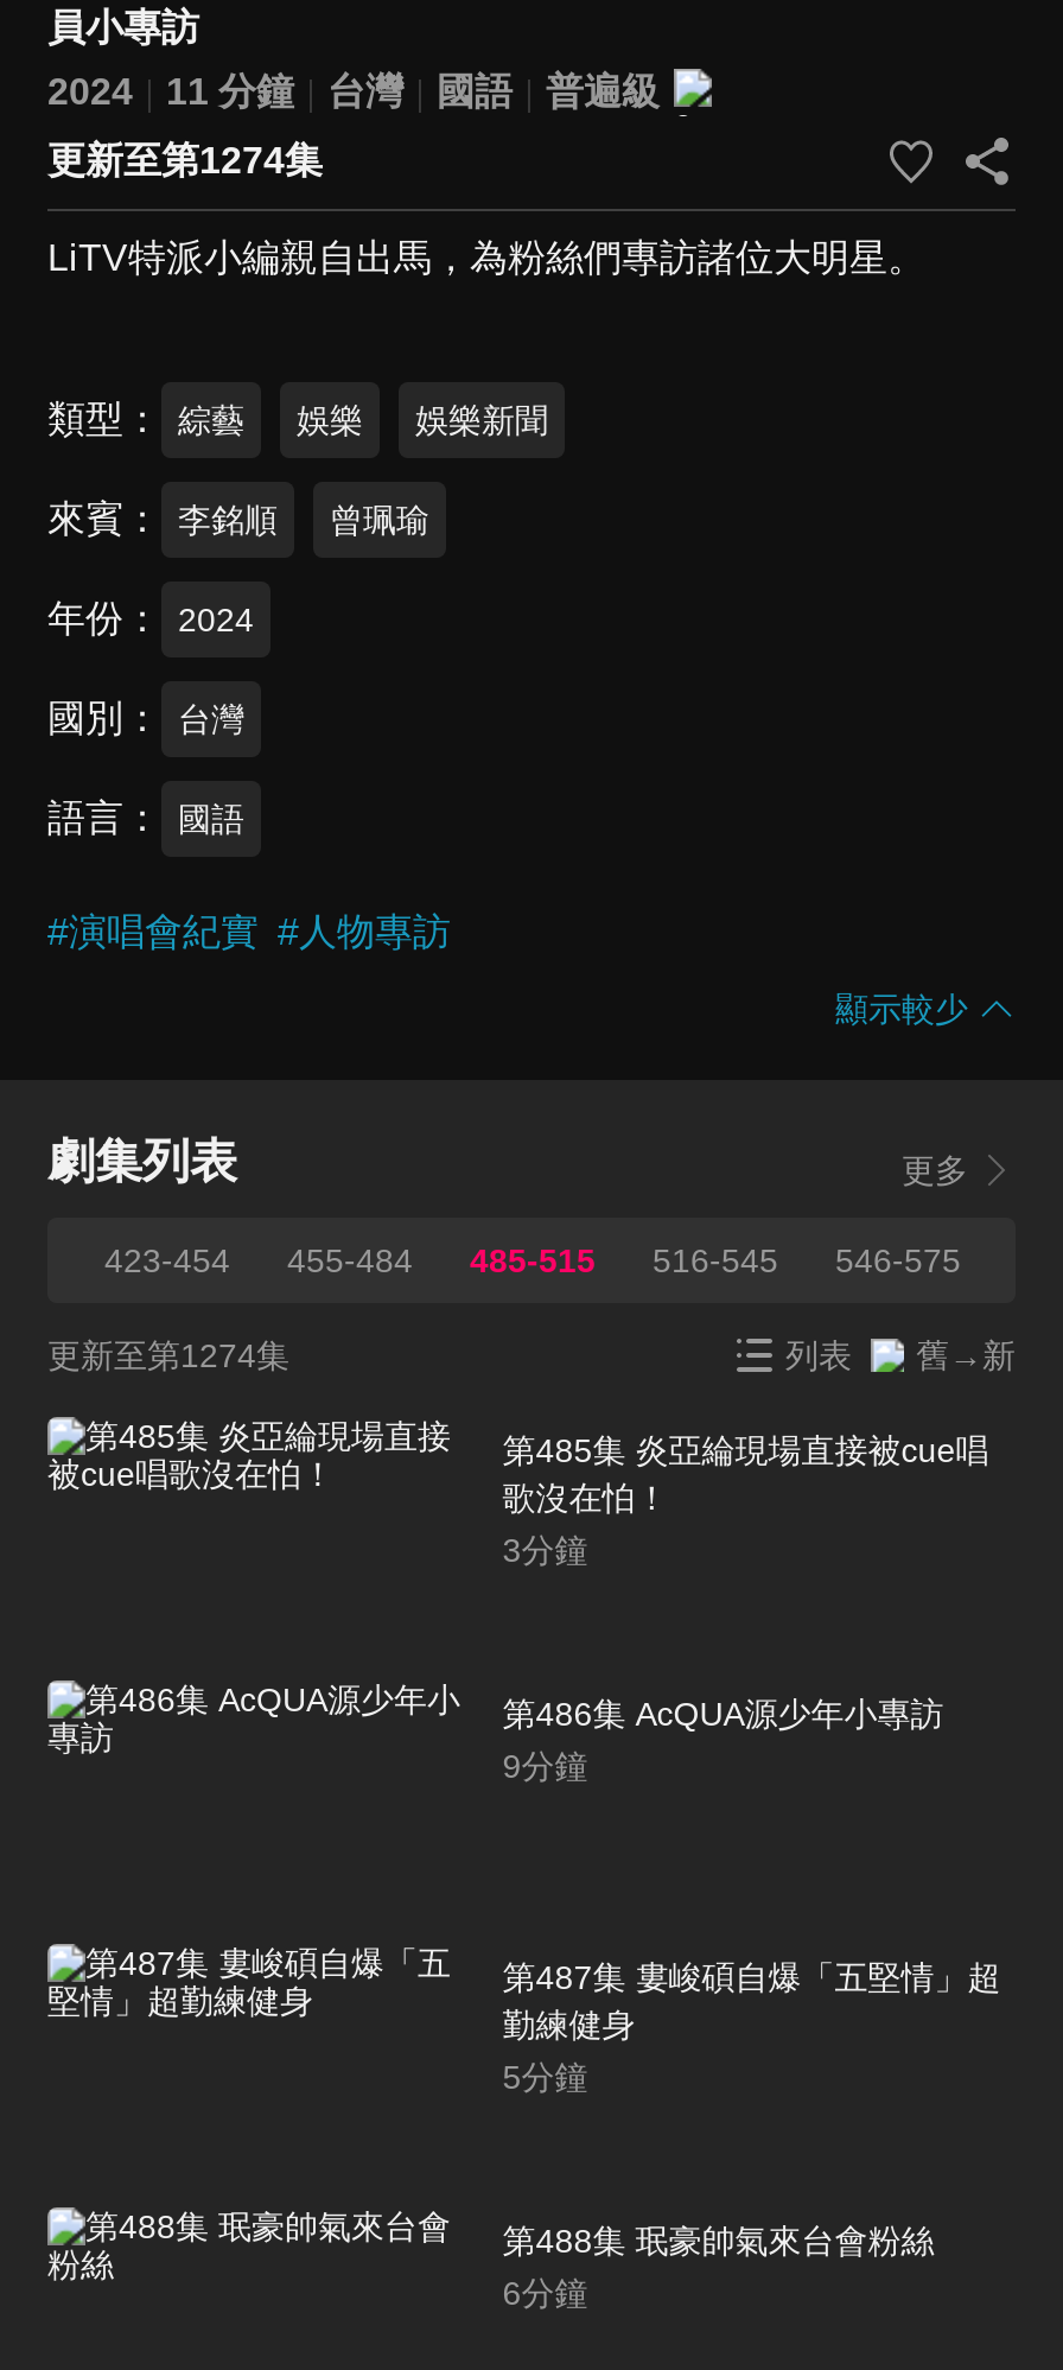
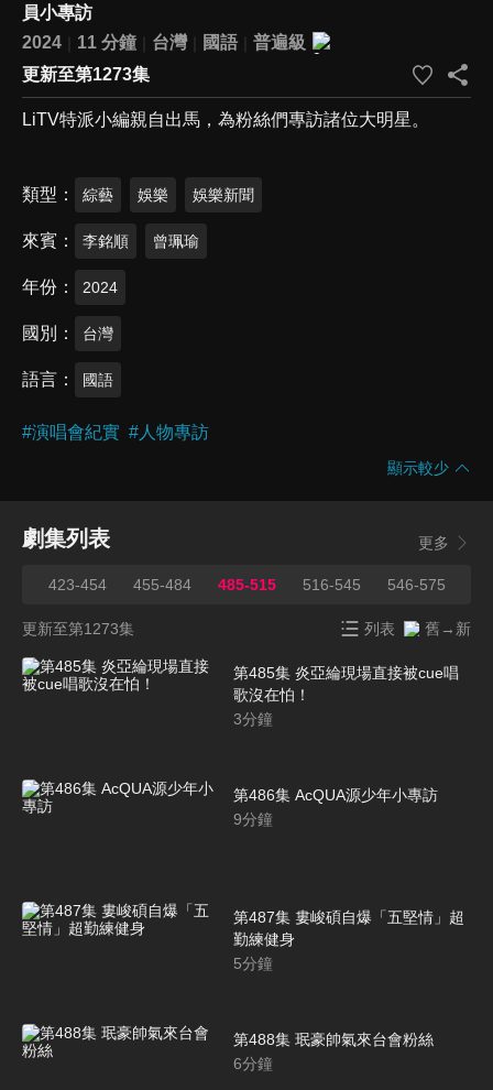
[47,139,323,179] 更新至第1274集 -> [22,64,150,83] 更新至第1273集
[47,1335,289,1373] 更新至第1274集 -> [22,619,134,637] 更新至第1273集

